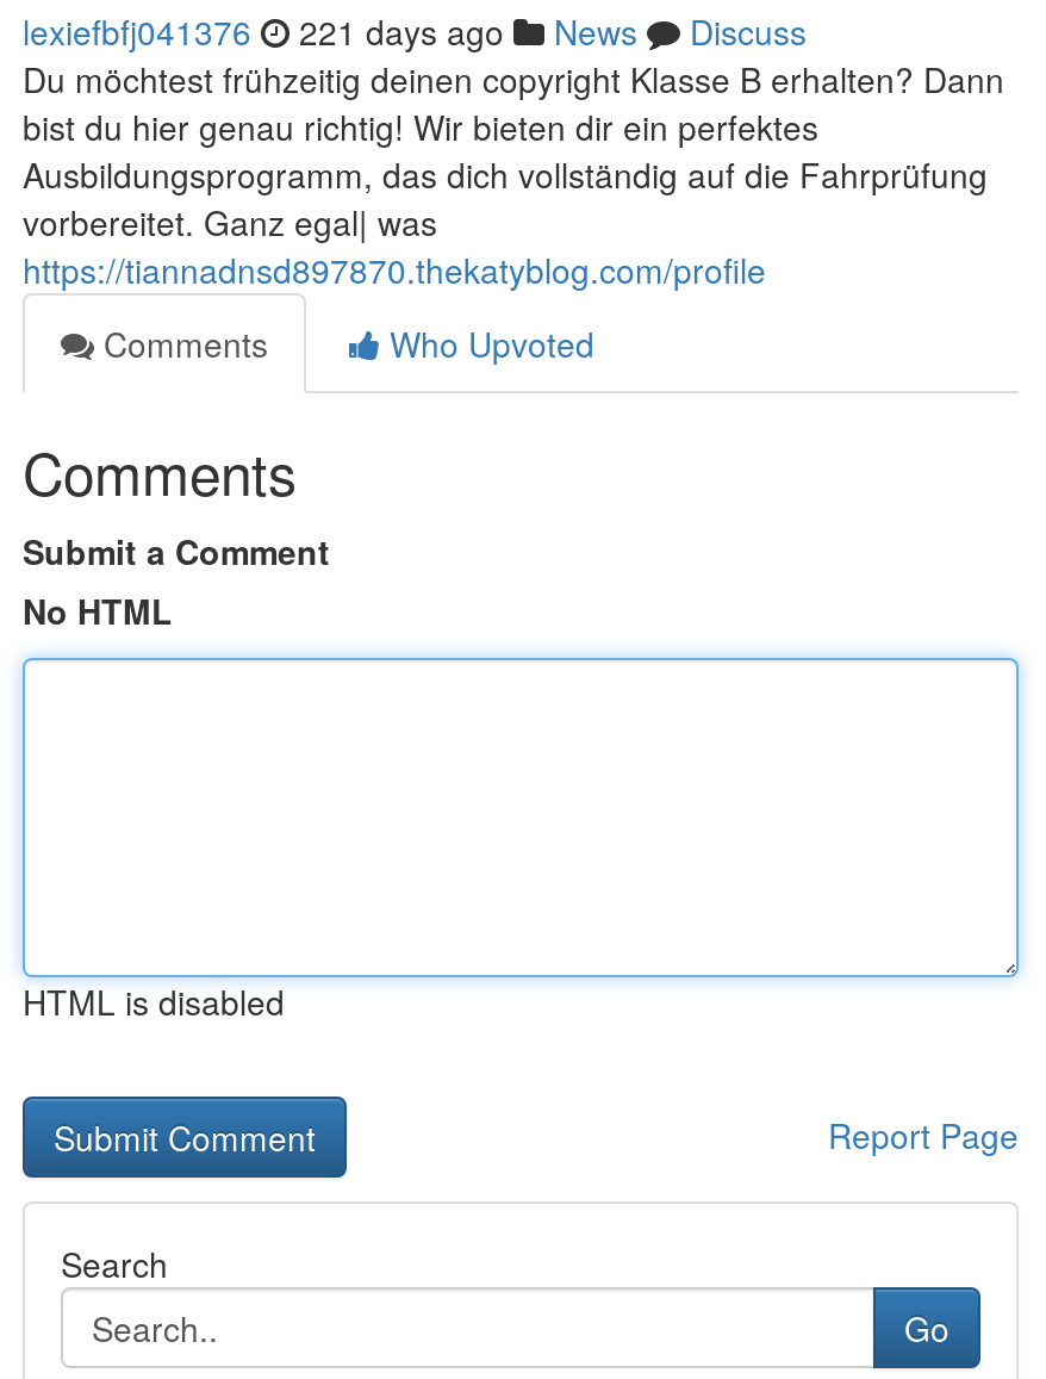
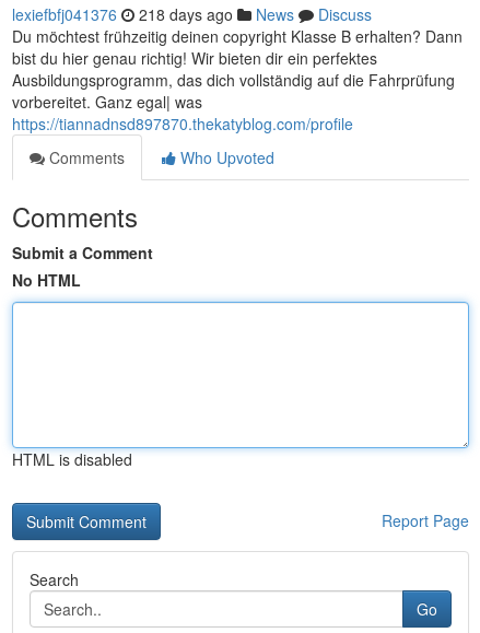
[23,7,807,55] lexiefbfj041376 221 days ago News Discuss -> [12,3,372,25] lexiefbfj041376 218 days ago News Discuss

